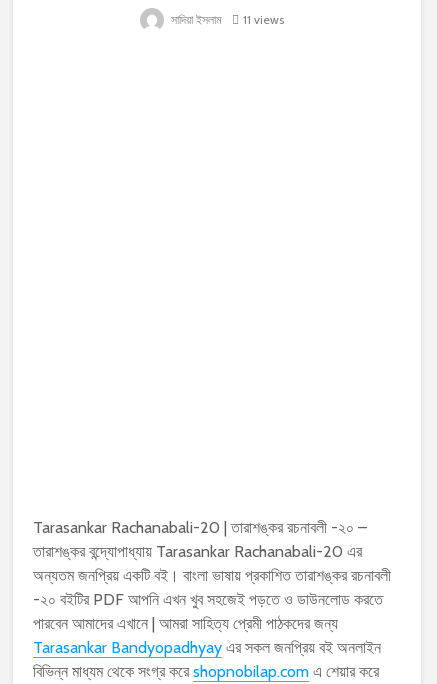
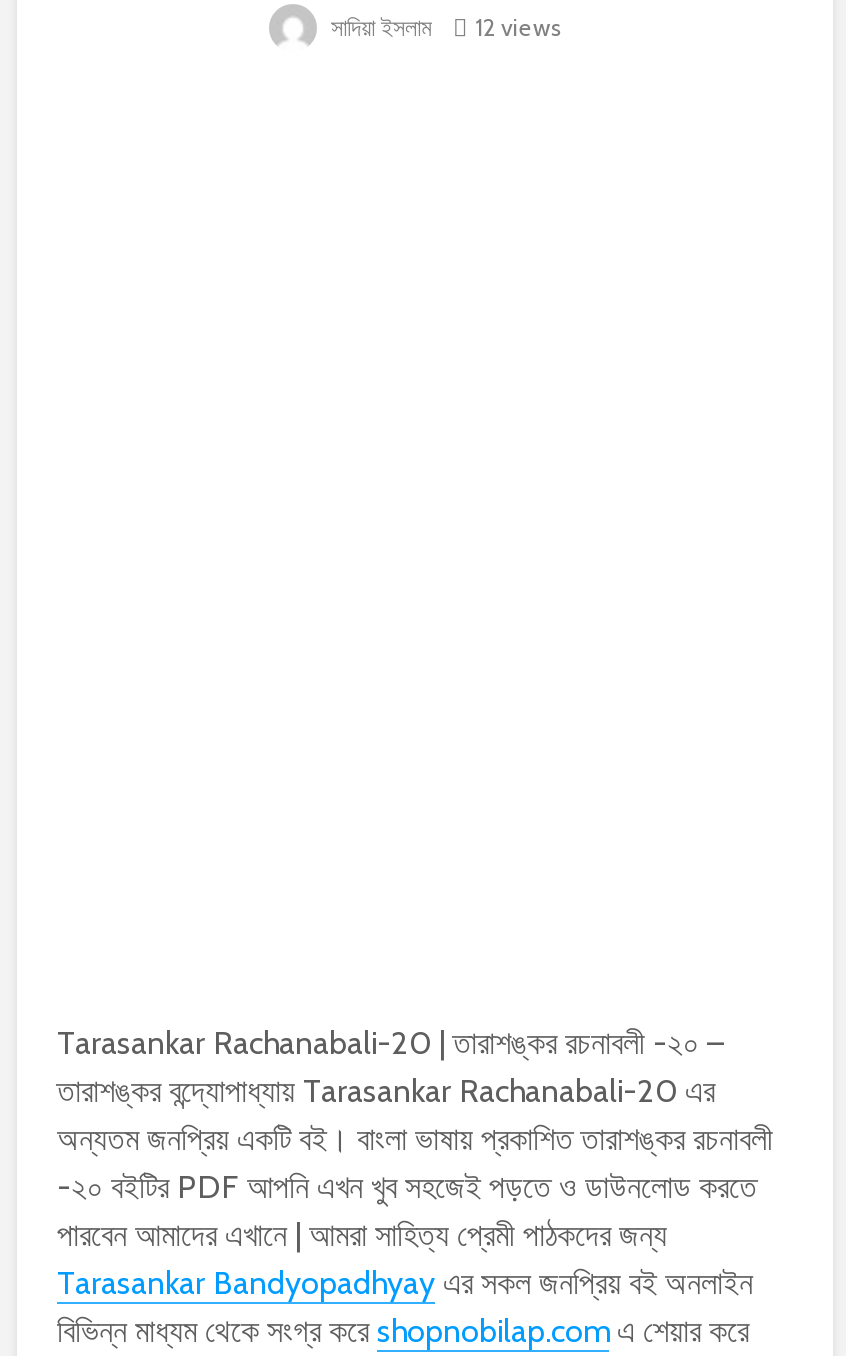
[168,12,284,27] সাদিয়া ইসলাম 11 views -> [325,12,561,42] সাদিয়া ইসলাম 12 views

